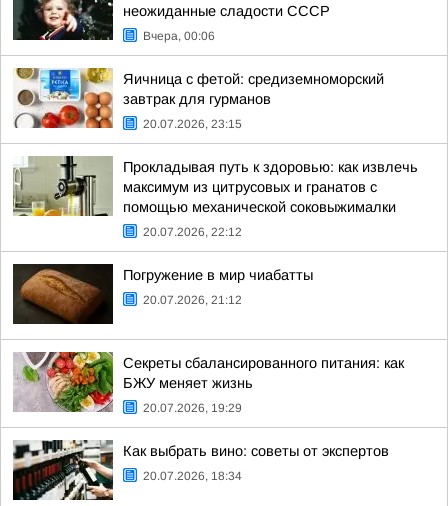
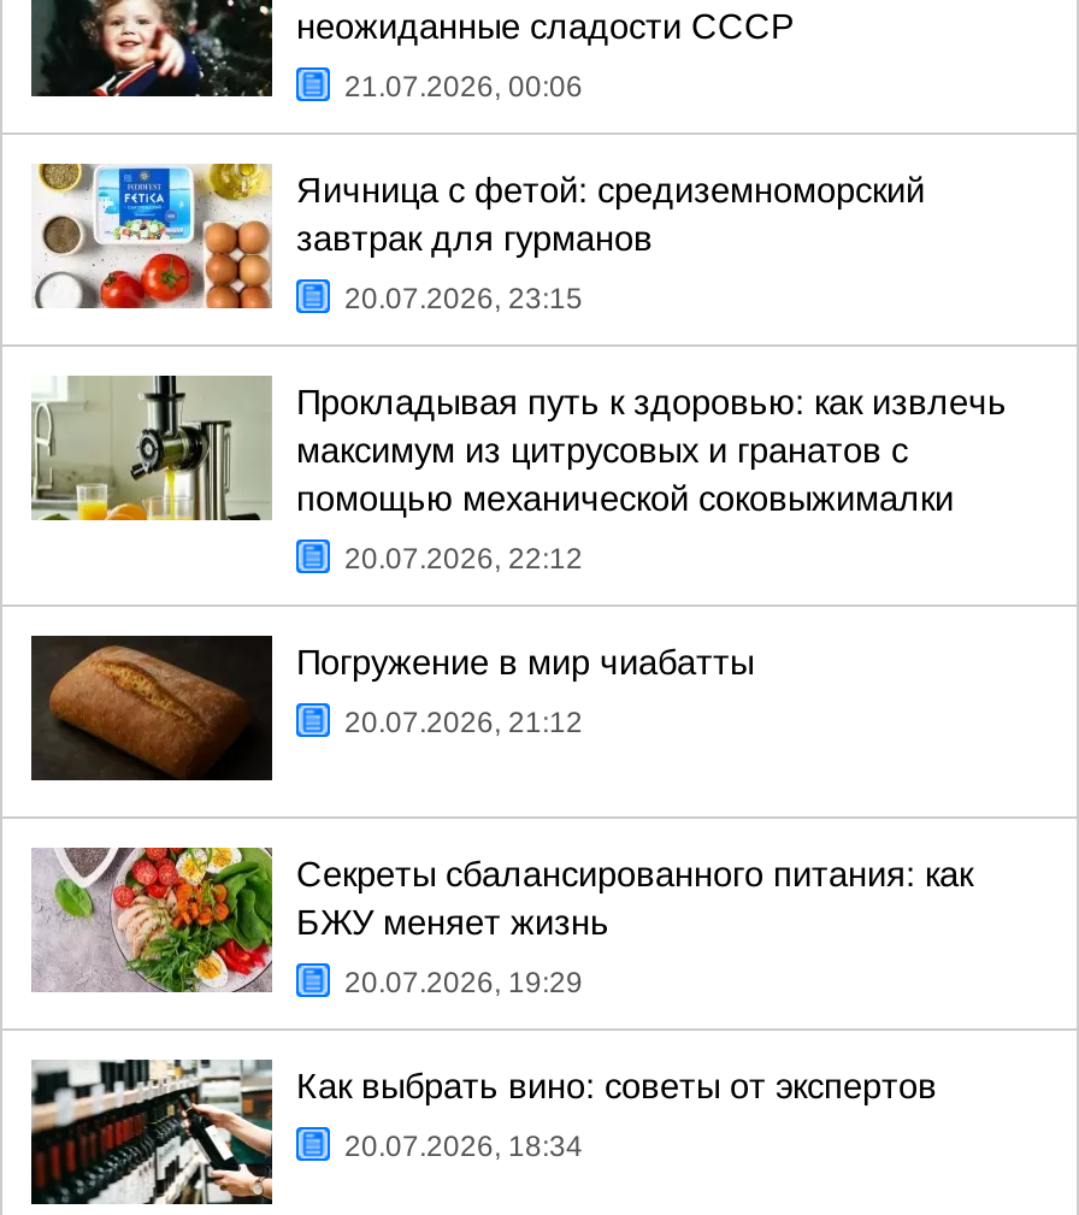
[143,29,215,43] Вчера, 00:06 -> [344,70,583,104] 21.07.2026, 00:06

